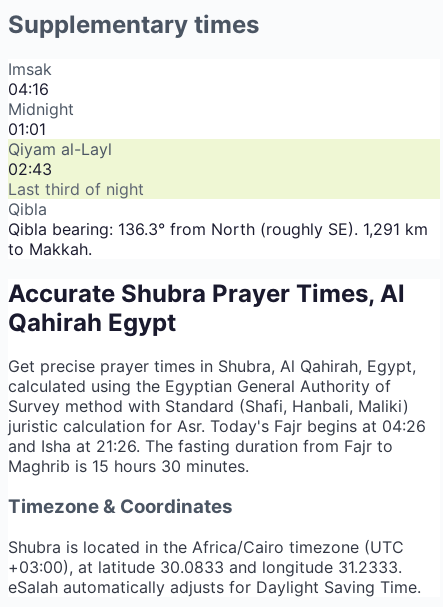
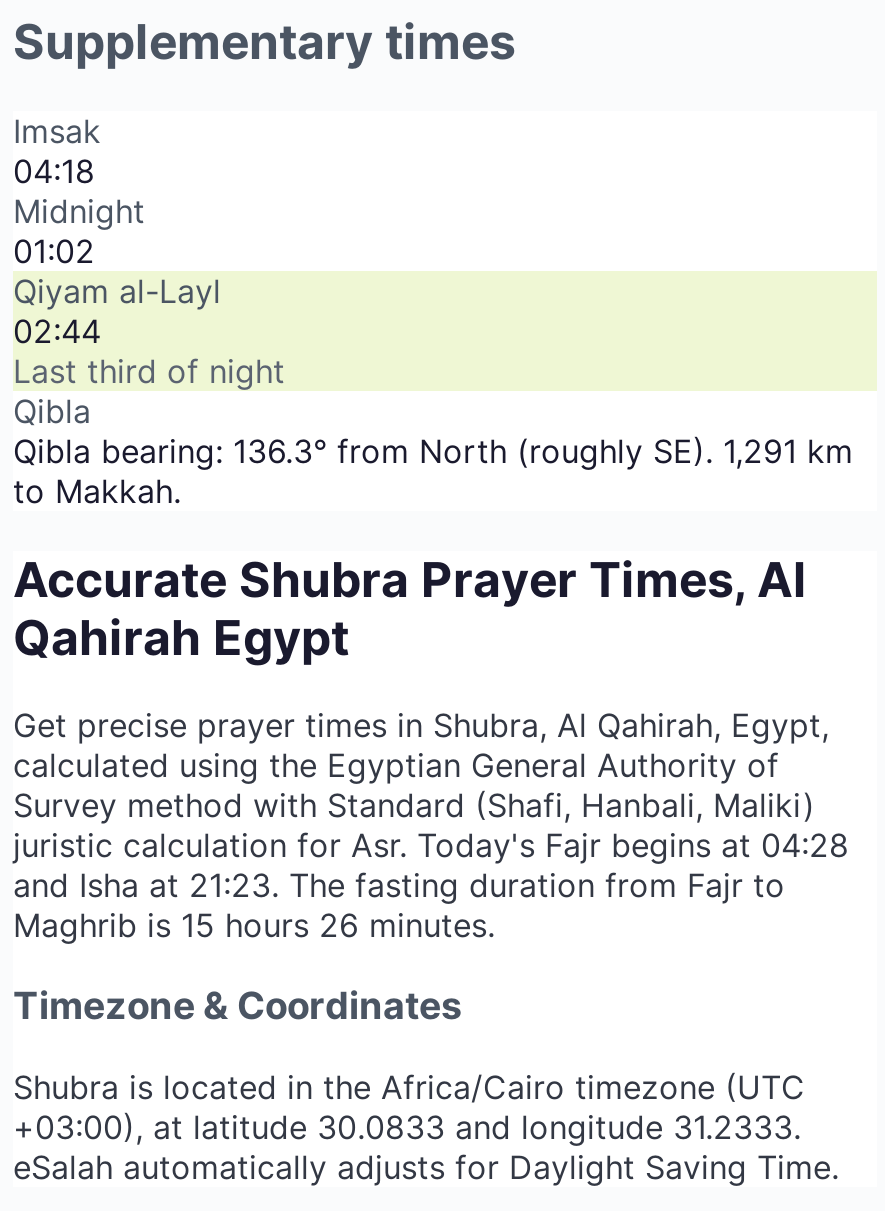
[8,79,49,99] 04:16 -> [13,150,95,190] 04:18
[8,119,46,139] 01:01 -> [13,230,95,270] 01:02
[8,159,52,179] 02:43 -> [13,310,101,350] 02:44
[8,416,426,436] juristic calculation for Asr. Today's Fajr begins at 04:26 -> [13,826,849,866] juristic calculation for Asr. Today's Fajr begins at 04:28
[8,436,393,456] and Isha at 21:26. The fasting duration from Fajr to -> [13,866,785,906] and Isha at 21:23. The fasting duration from Fajr to
[8,456,249,476] Maghrib is 15 hours 30 minutes. -> [13,906,495,946] Maghrib is 15 hours 26 minutes.

